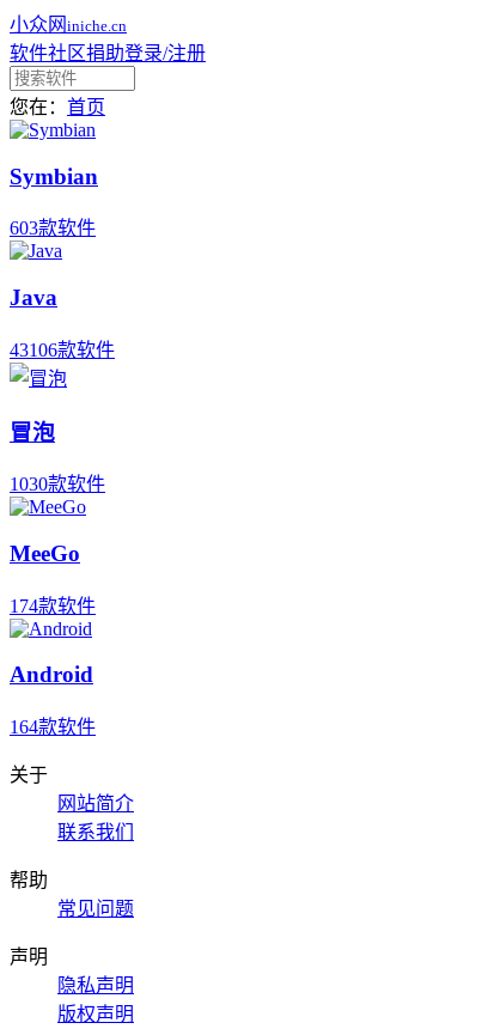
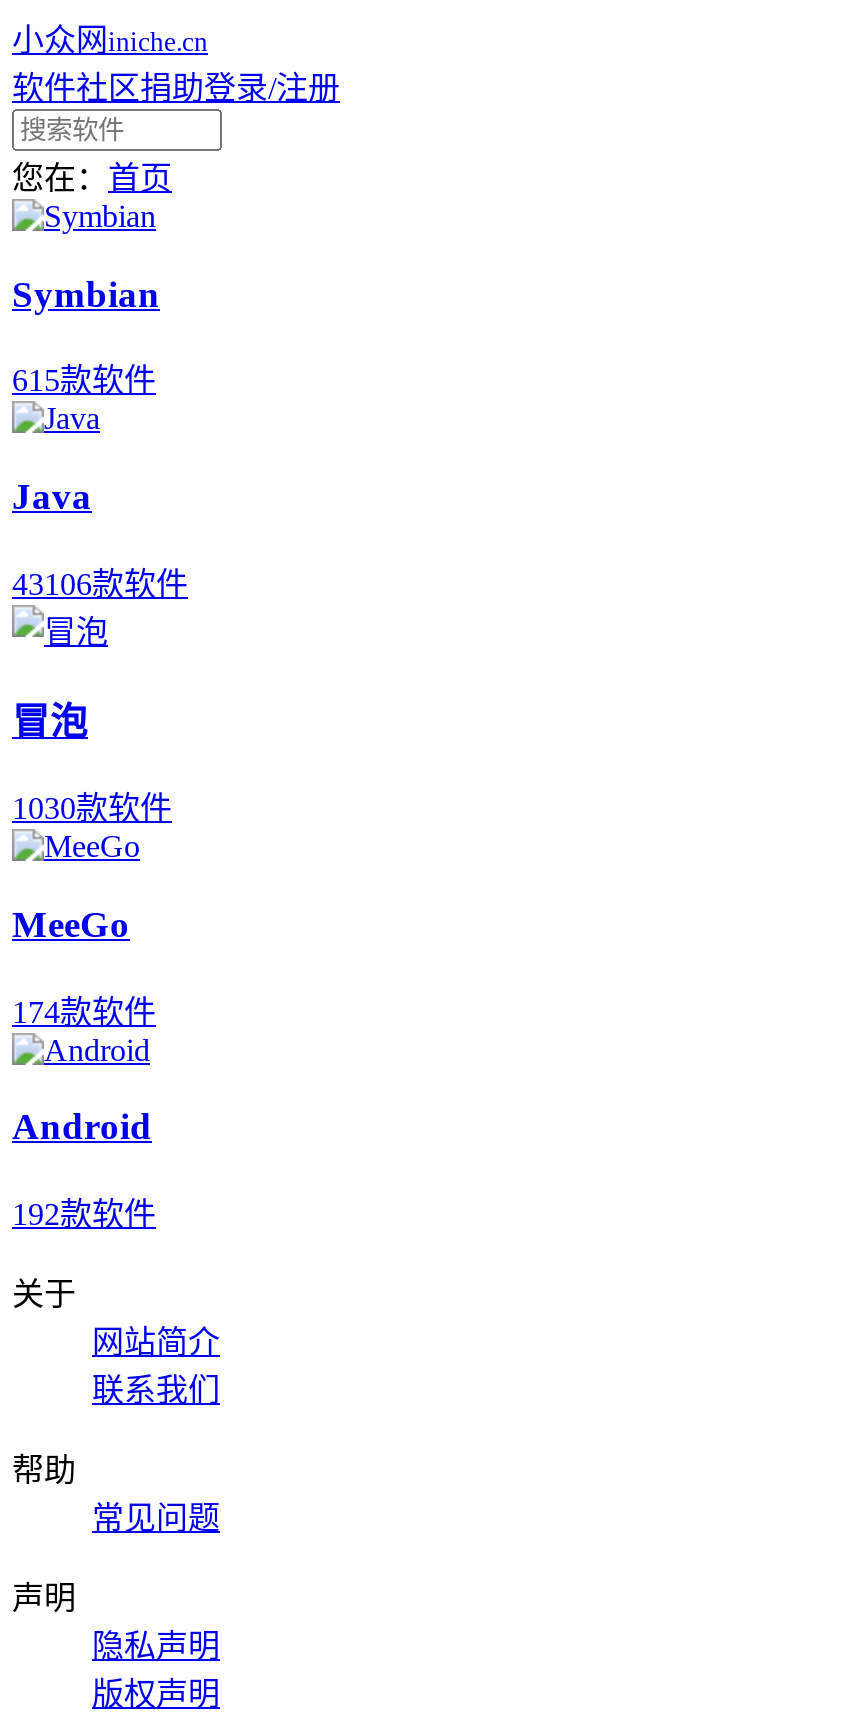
[10,218,96,239] 603款软件 -> [12,364,156,398] 615款软件
[10,717,96,737] 164款软件 -> [12,1197,156,1231] 192款软件

